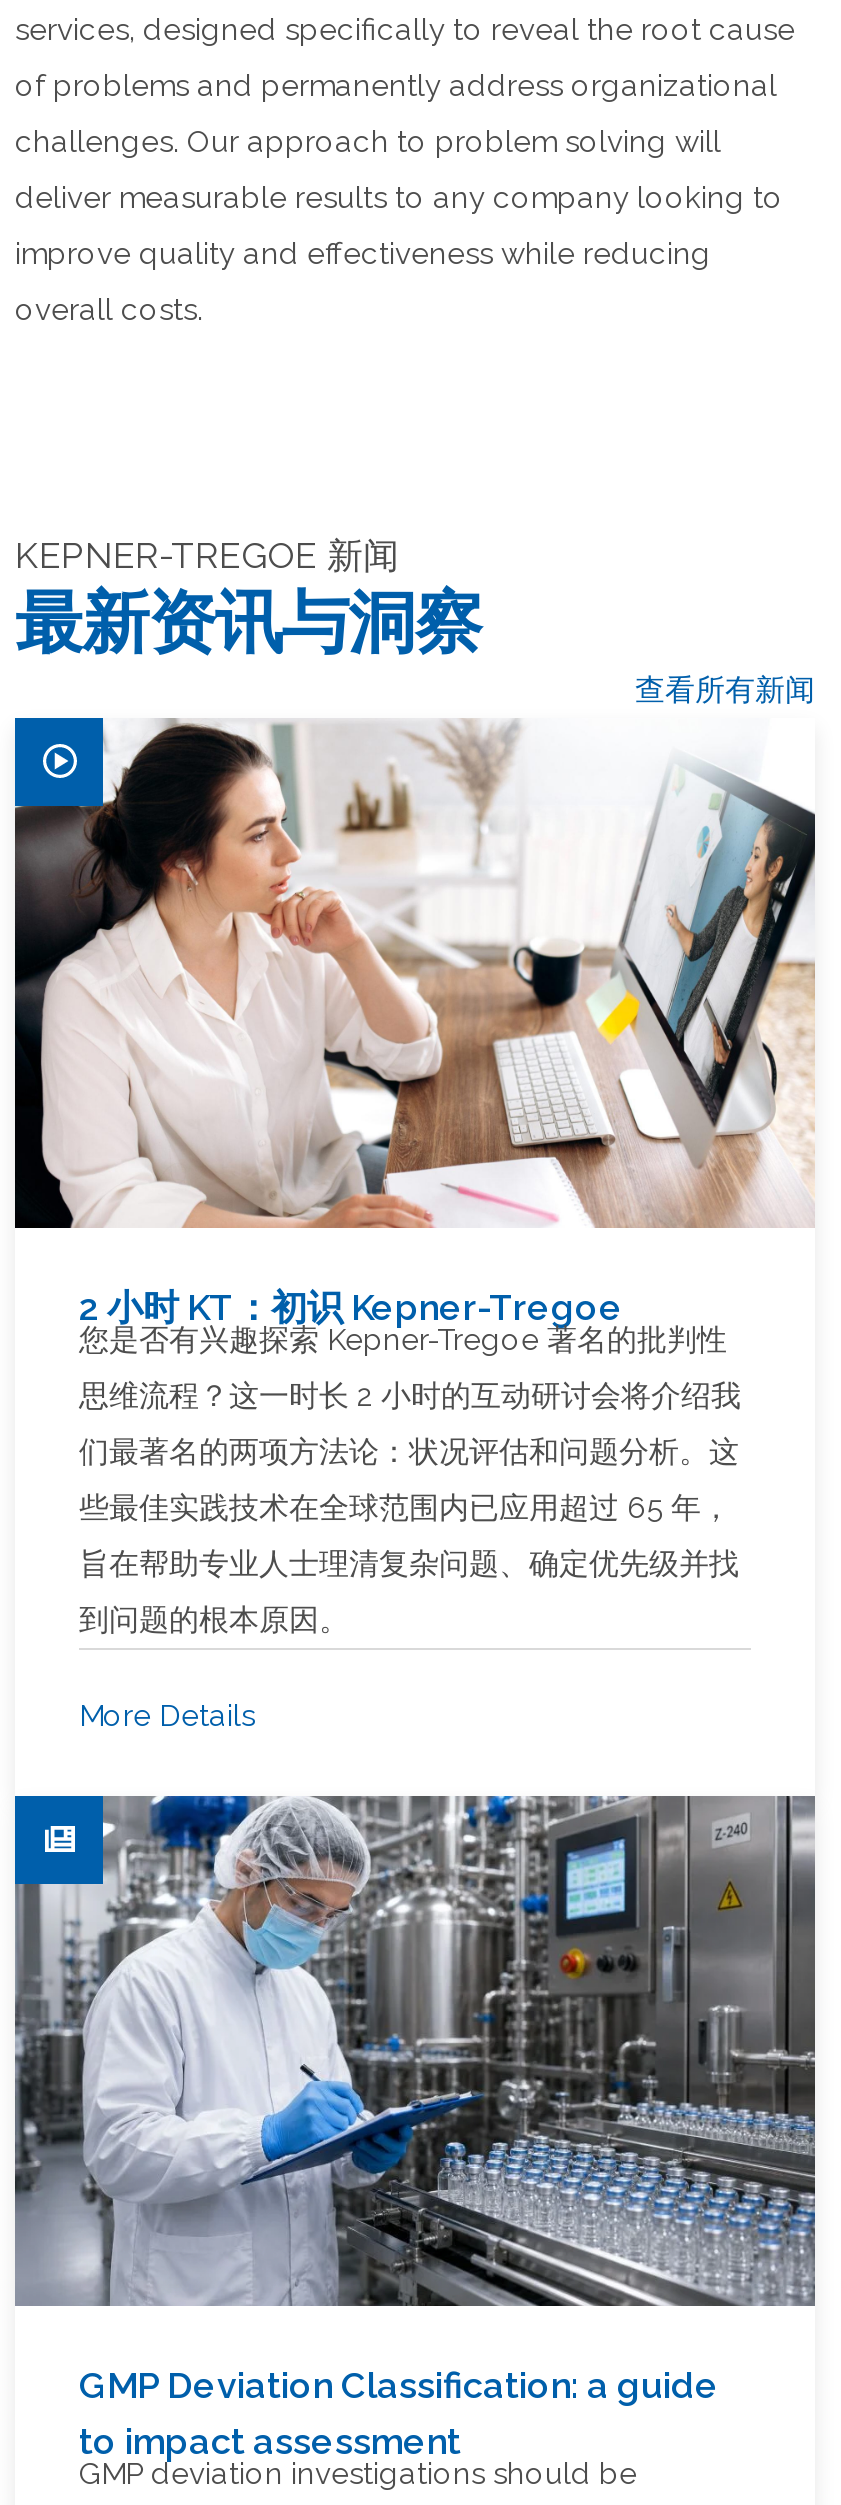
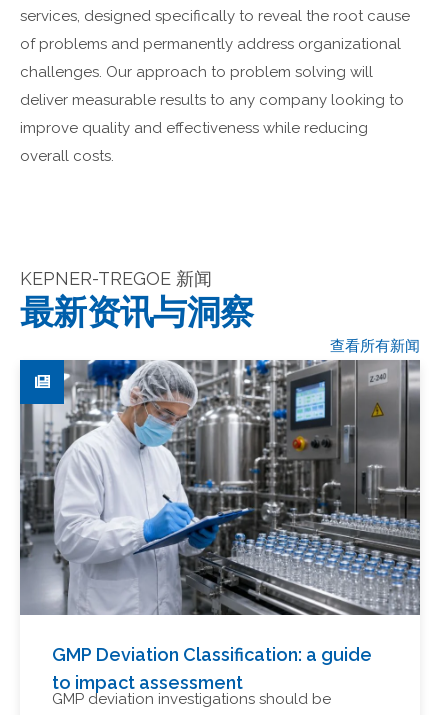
[13,718,815,1733] [image] | 2 小时 KT：初识 Kepner-Tregoe | 您是否有兴趣探索 Kepner-Tregoe 著名的批判性 | 思维流程？这一时长 2 小时的互动研讨会将介绍我 | 们最著名的两项方法论：状况评估和问题分析。这 | 些最佳实践技术在全球范围内已应用超过 65 年， | 旨在帮助专业人士理清复杂问题、确定优先级并找 | 到问题的根本原因。 | More Details -> none

